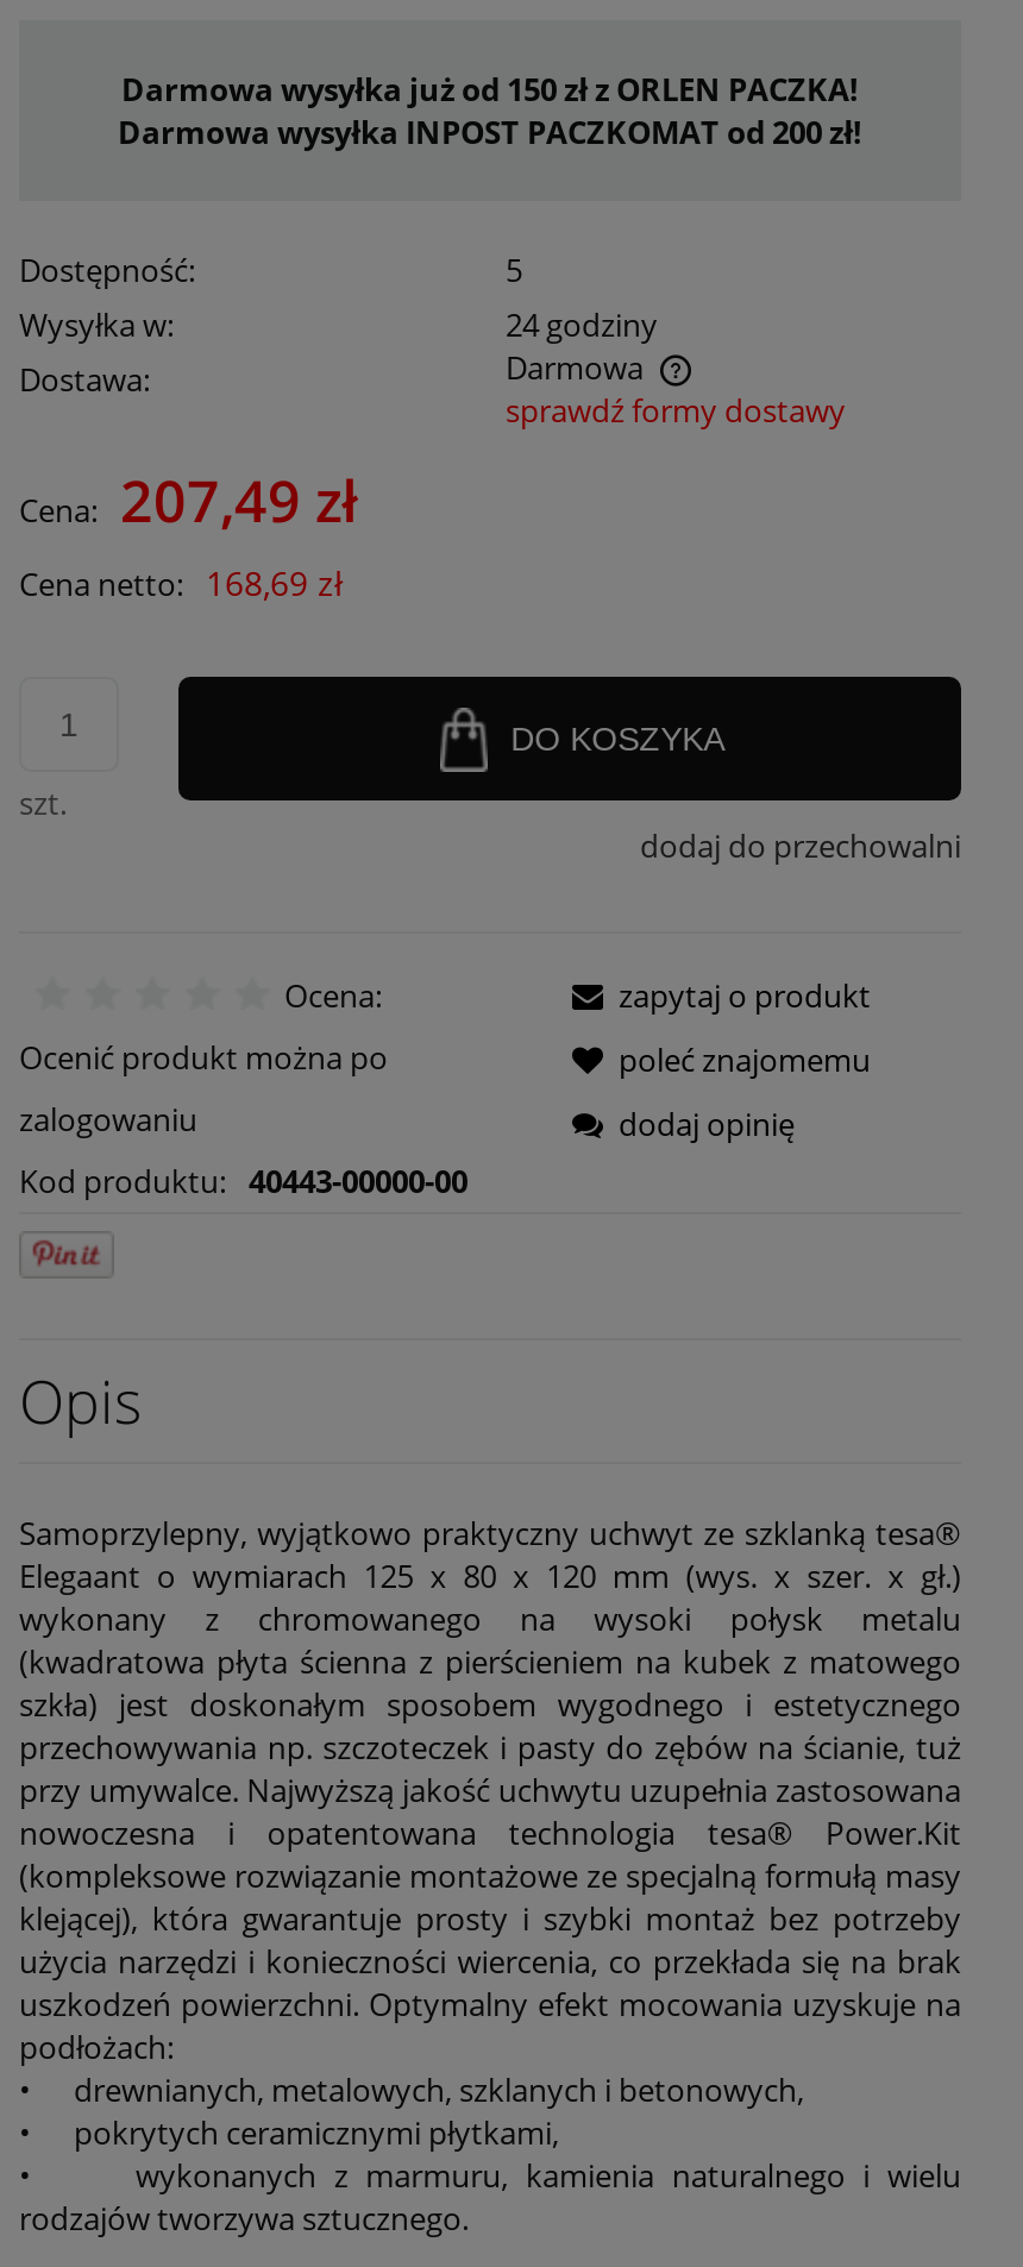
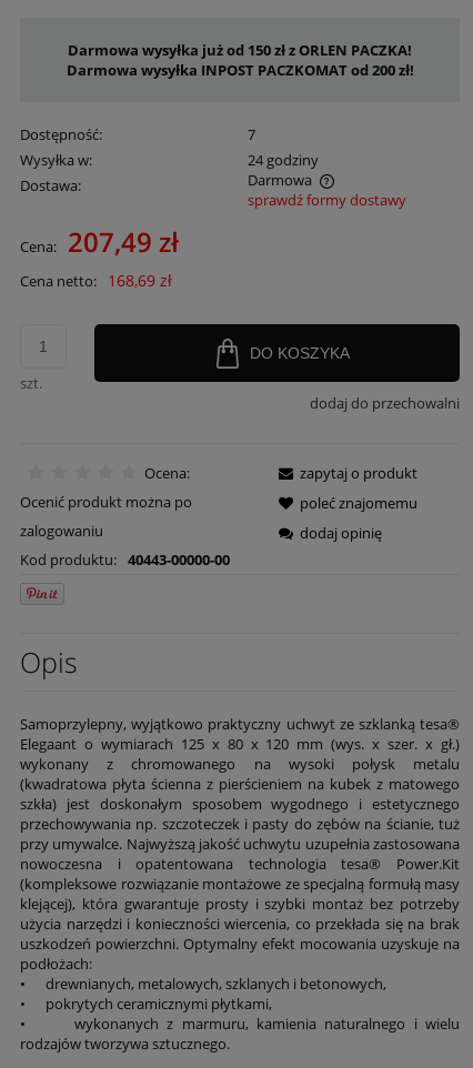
[506,248,522,290] 5 -> [247,124,255,144] 7

